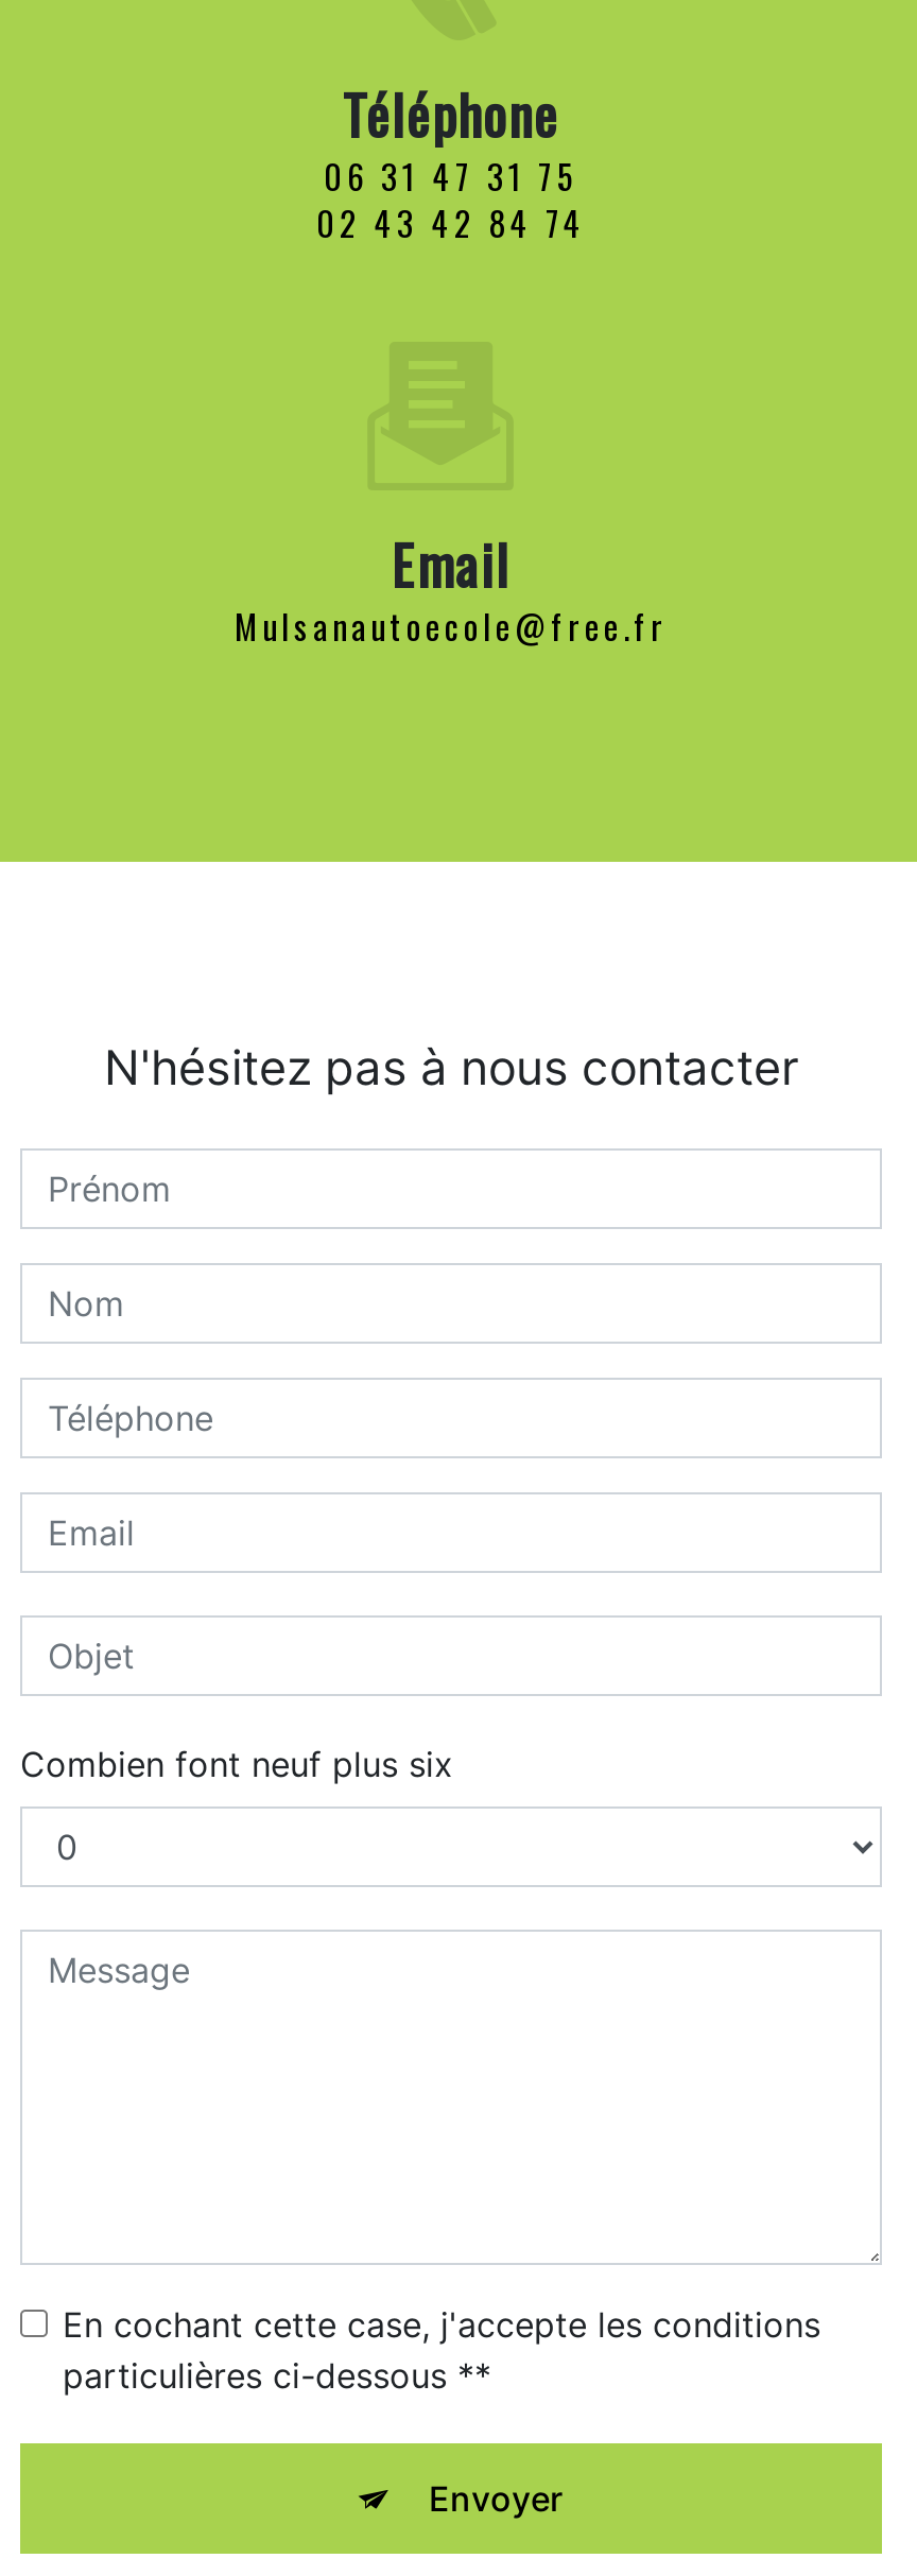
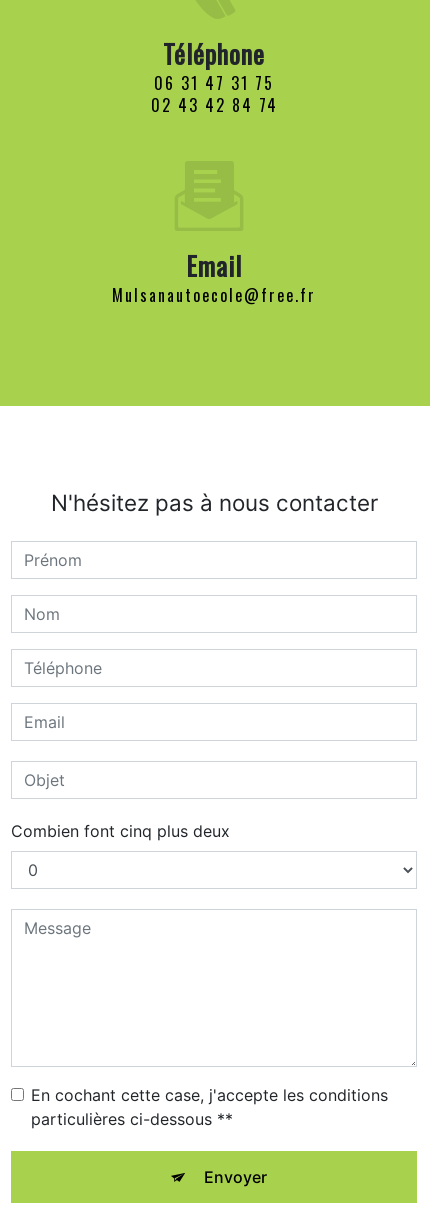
[20,1743,453,1786] Combien font neuf plus six -> [11,821,230,841] Combien font cinq plus deux

